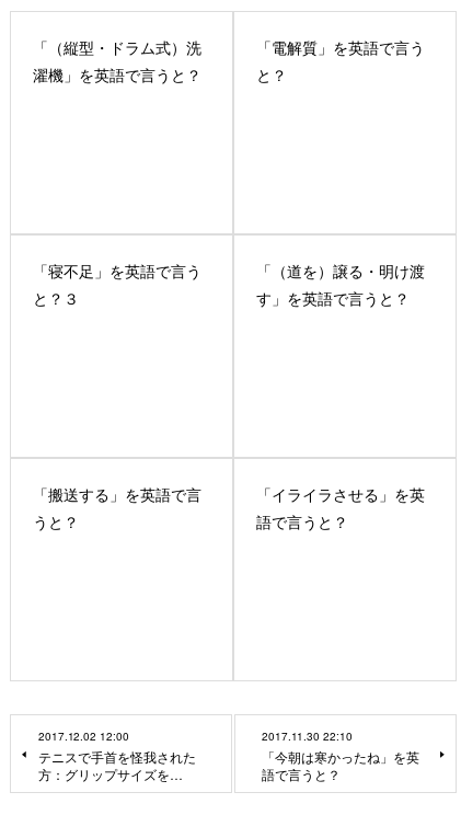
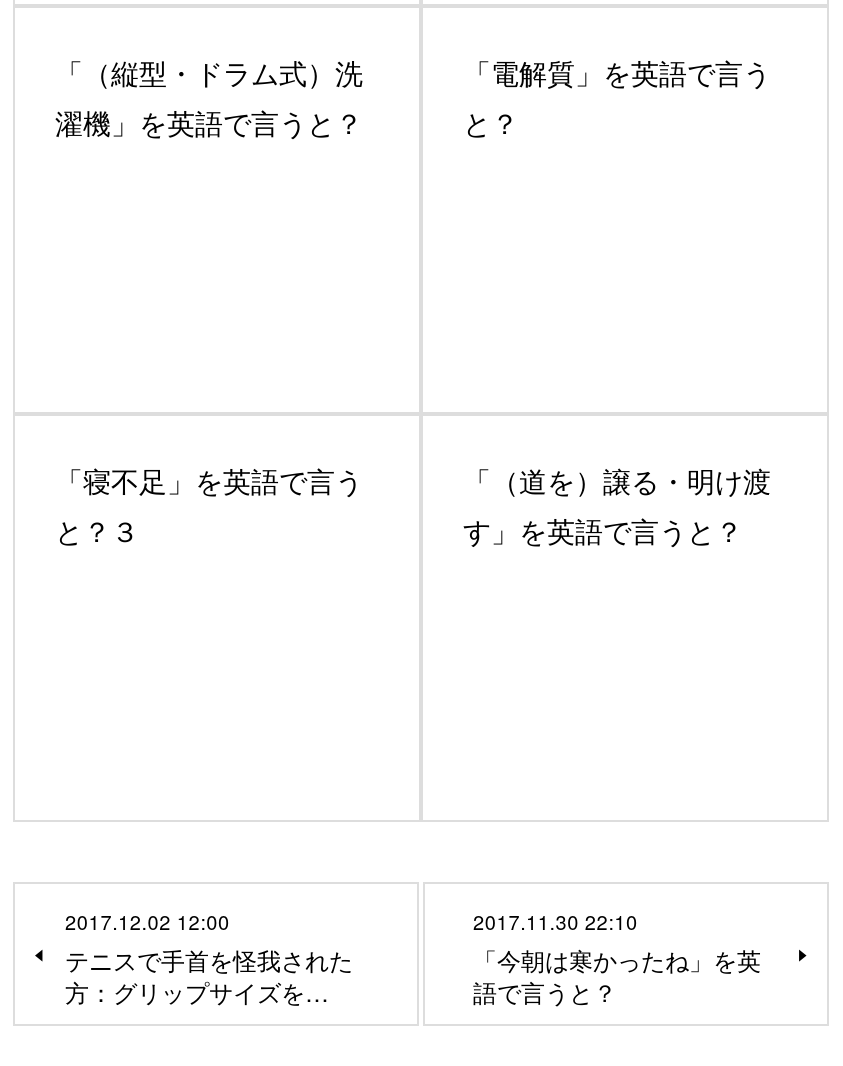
[33,483,201,532] 「搬送する」を英語で言 | うと？ -> none
[256,483,425,532] 「イライラさせる」を英 | 語で言うと？ -> none

